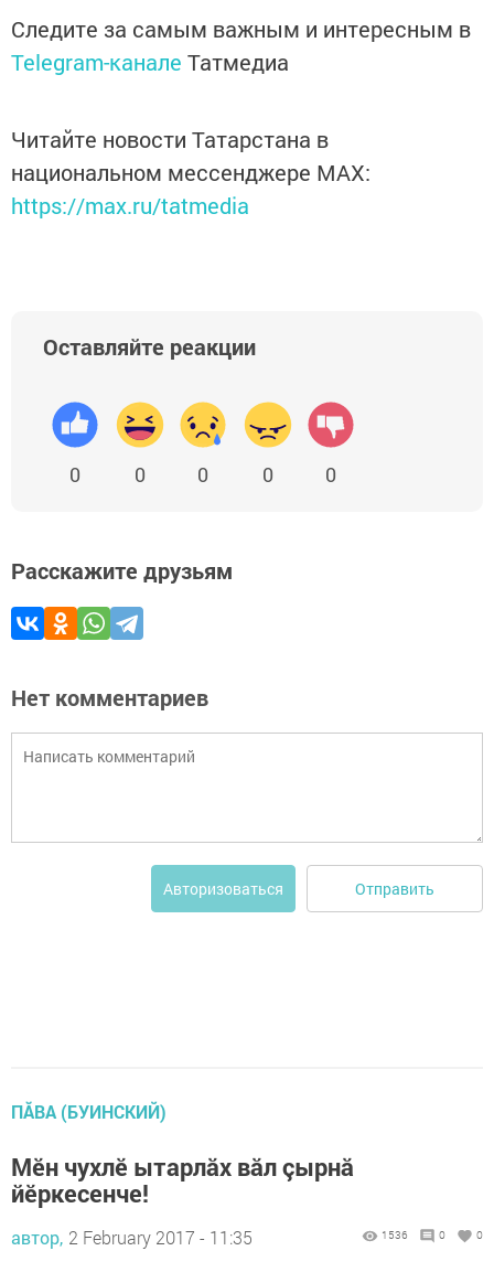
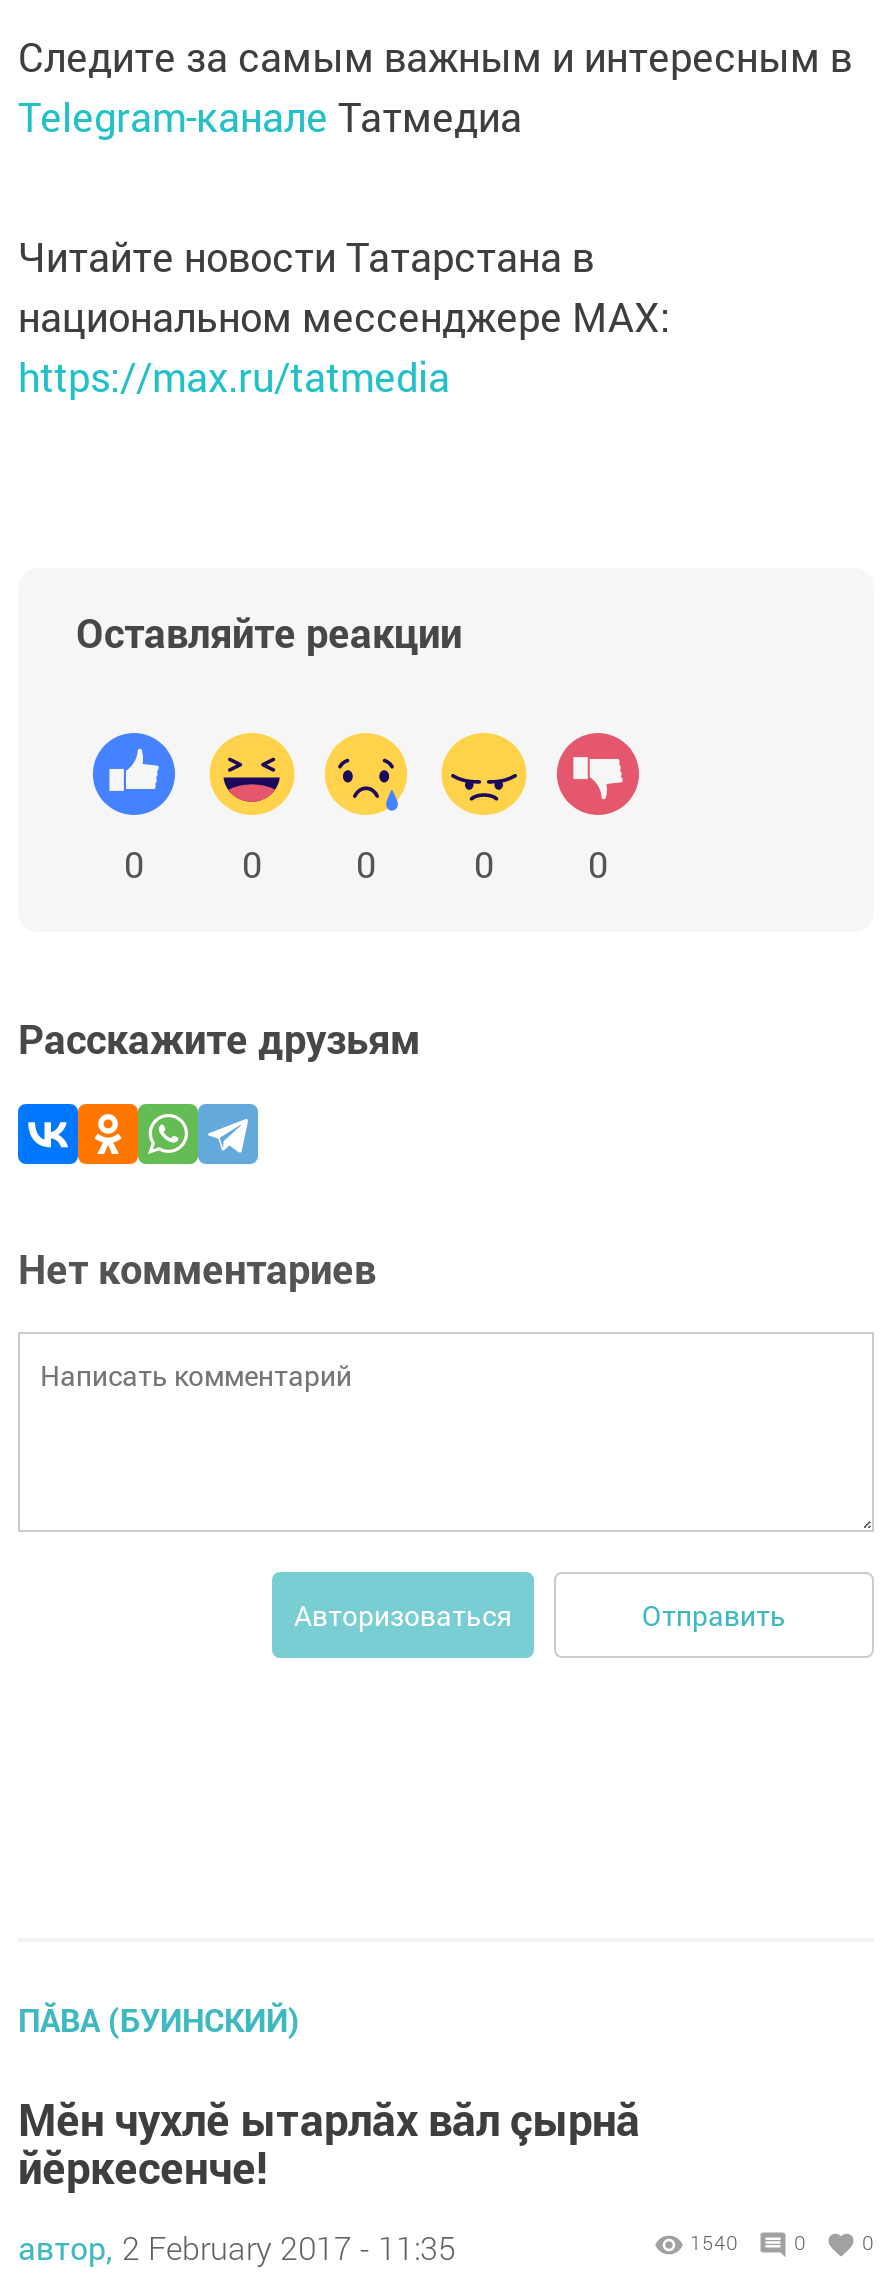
[382,1228,408,1243] 1536 -> [690,2231,738,2257] 1540

